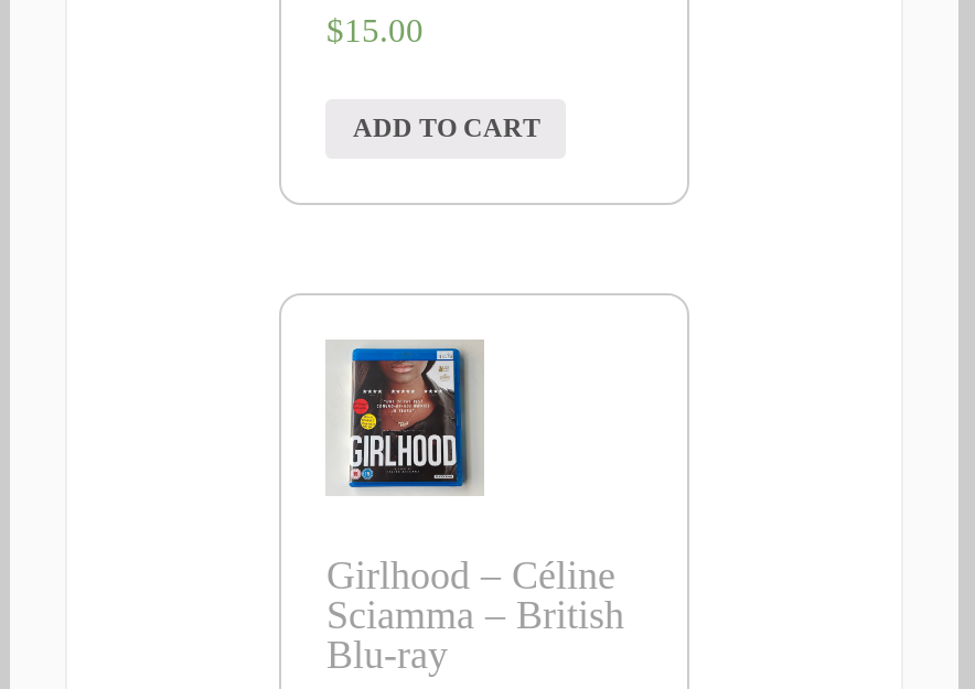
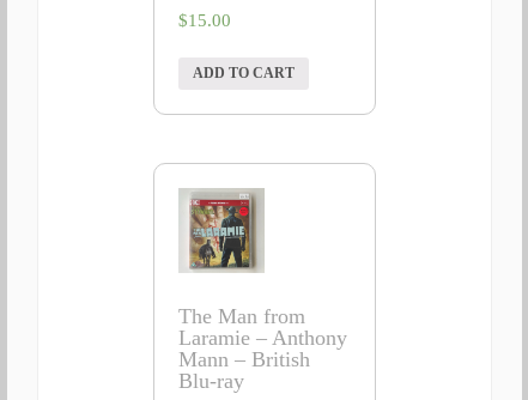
[326,346,624,638] [image] | Girlhood – Céline | Sciamma – British -> [179,193,348,371] [image] | The Man from | Laramie – Anthony | Mann – British

